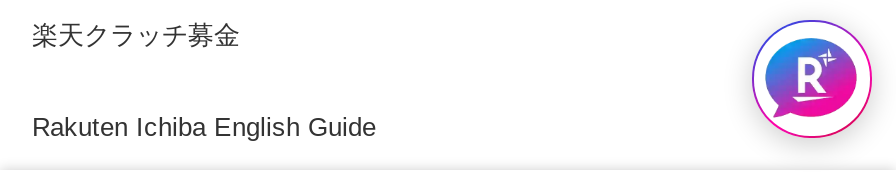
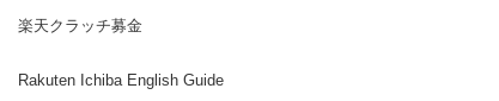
[748,18,876,144] [image] -> none

